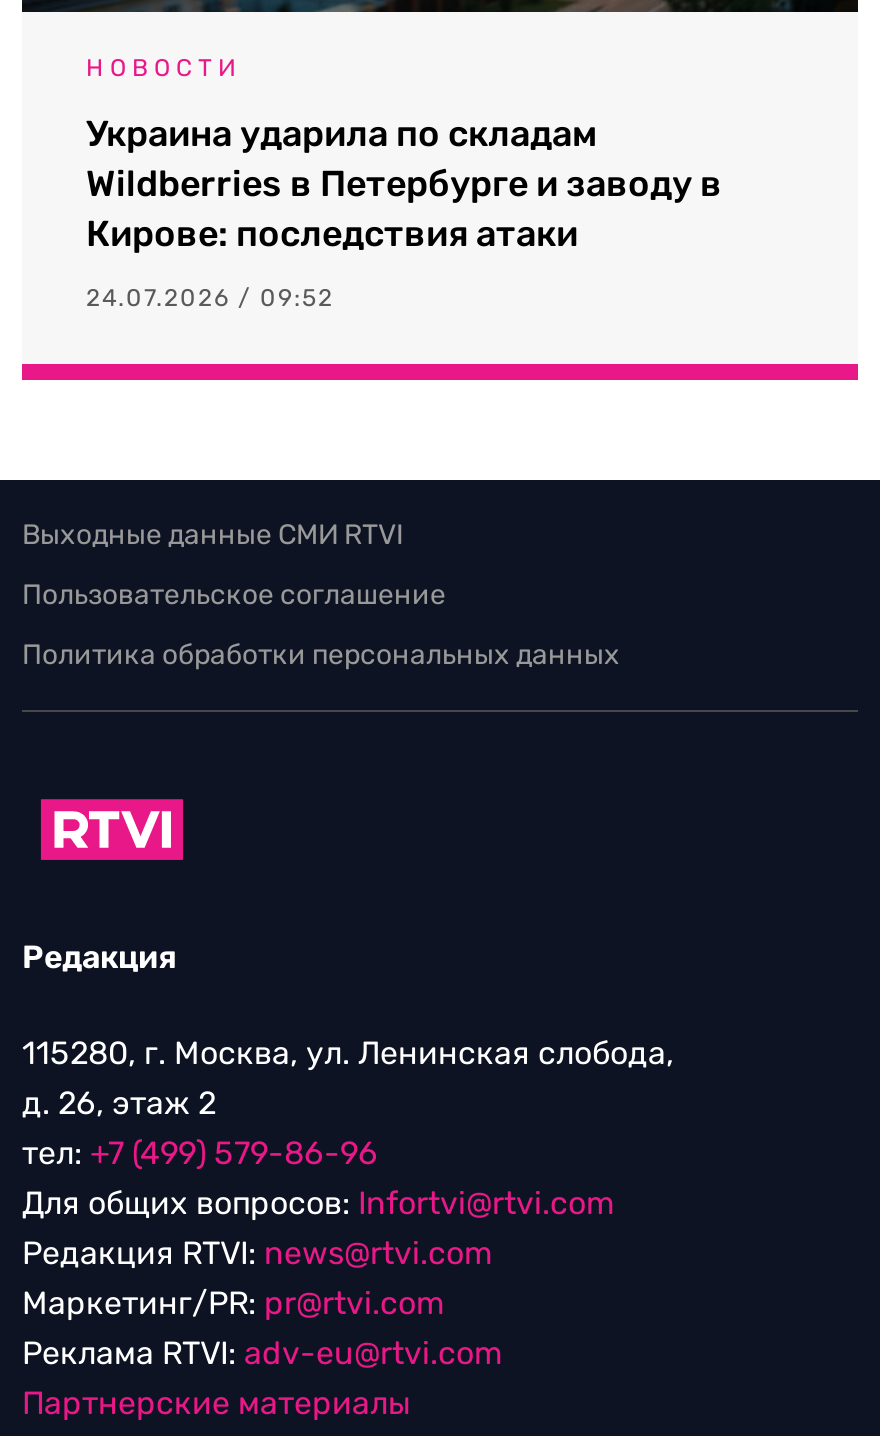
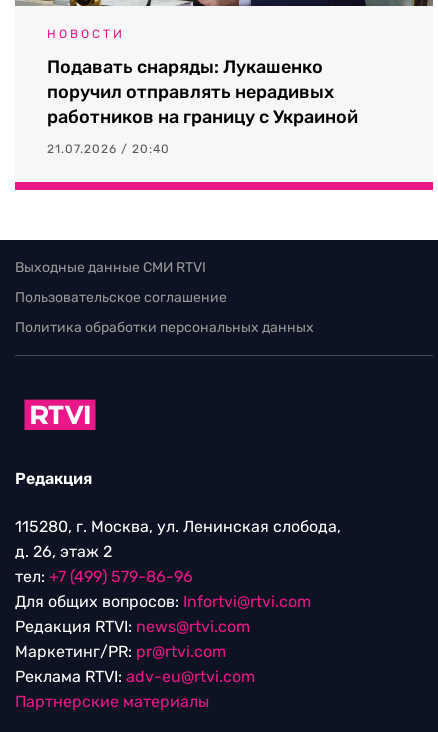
[86,112,722,256] Украина ударила по складам | Wildberries в Петербурге и заводу в | Кирове: последствия атаки -> [47,56,358,128] Подавать снаряды: Лукашенко | поручил отправлять нерадивых | работников на границу с Украиной
[86,284,334,312] 24.07.2026 / 09:52 -> [47,142,170,156] 21.07.2026 / 20:40

